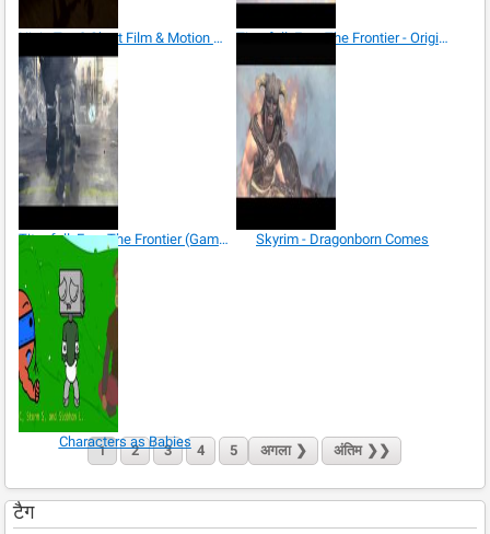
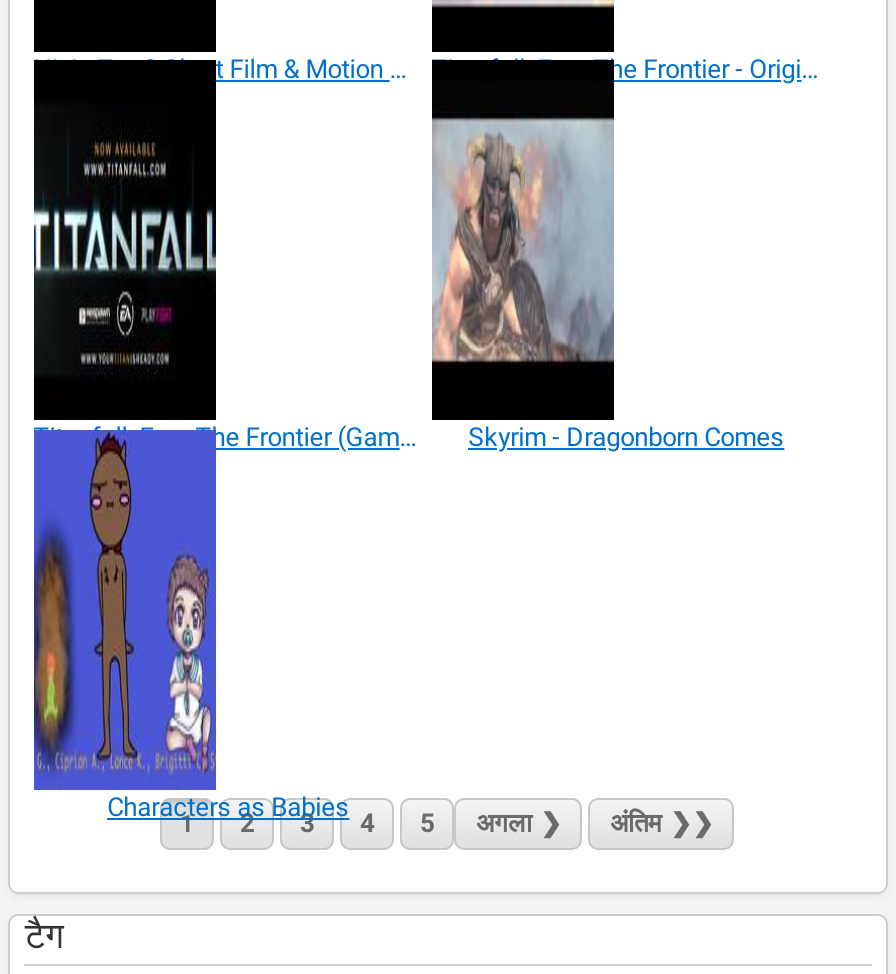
[17,55,119,207] [image] -> [32,102,218,376] [image]
[17,234,119,433] [image] -> [32,428,218,792] [image]

